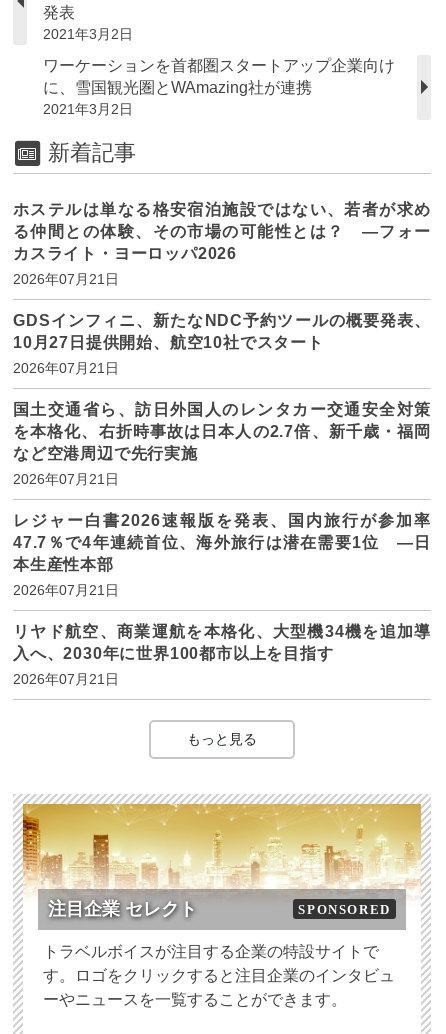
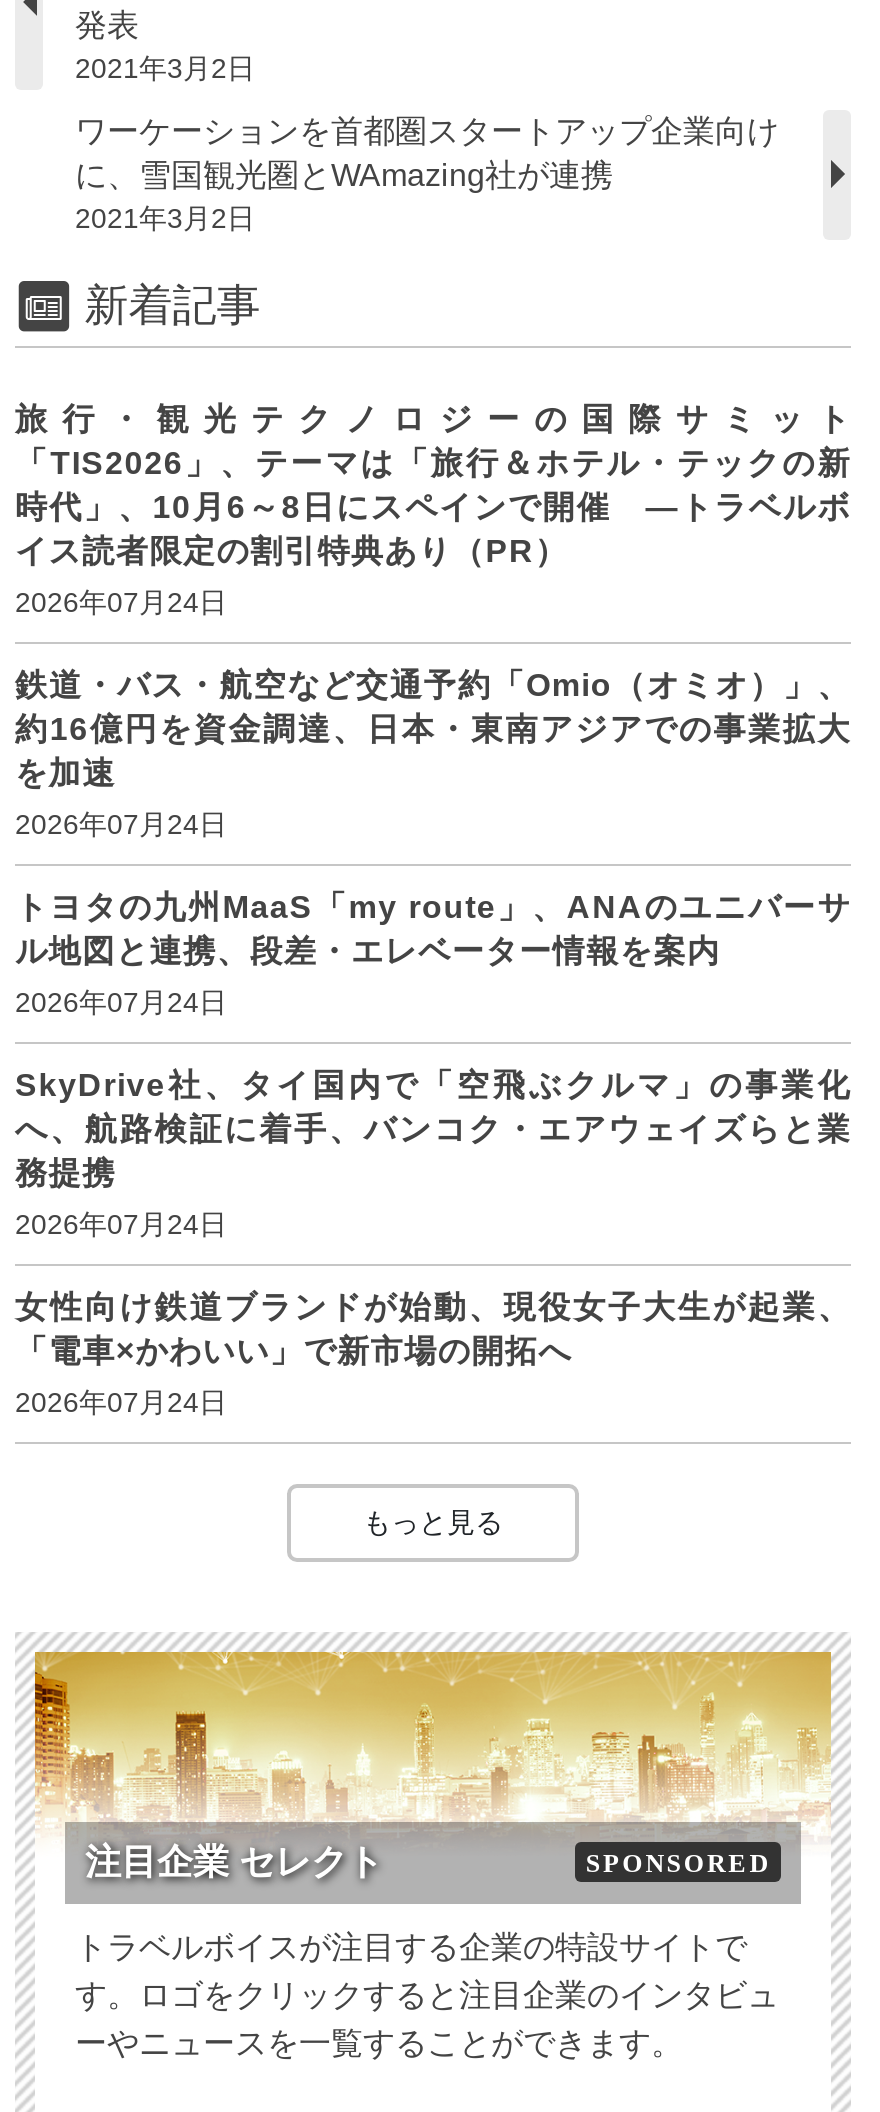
[13,201,431,262] ホステルは単なる格安宿泊施設ではない、若者が求め | る仲間との体験、その市場の可能性とは？ ―フォー | カスライト・ヨーロッパ2026 -> [15,403,851,569] 旅行・観光テクノロジーの国際サミット | 「TIS2026」、テーマは「旅行＆ホテル・テックの新 | 時代」、10月6～8日にスペインで開催 ―トラベルボ | イス読者限定の割引特典あり（PR）
[13,271,119,287] 2026年07月21日 -> [15,587,227,619] 2026年07月24日
[13,312,431,351] GDSインフィニ、新たなNDC予約ツールの概要発表、 | 10月27日提供開始、航空10社でスタート -> [15,669,851,791] 鉄道・バス・航空など交通予約「Omio（オミオ）」、 | 約16億円を資金調達、日本・東南アジアでの事業拡大 | を加速
[13,360,119,376] 2026年07月21日 -> [15,809,227,841] 2026年07月24日
[13,401,431,462] 国土交通省ら、訪日外国人のレンタカー交通安全対策 | を本格化、右折時事故は日本人の2.7倍、新千歳・福岡 | など空港周辺で先行実施 -> [15,891,851,969] トヨタの九州MaaS「my route」、ANAのユニバーサ | ル地図と連携、段差・エレベーター情報を案内
[13,471,119,487] 2026年07月21日 -> [15,987,227,1019] 2026年07月24日
[13,512,431,573] レジャー白書2026速報版を発表、国内旅行が参加率 | 47.7％で4年連続首位、海外旅行は潜在需要1位 ―日 | 本生産性本部 -> [15,1069,851,1191] SkyDrive社、タイ国内で「空飛ぶクルマ」の事業化 | へ、航路検証に着手、バンコク・エアウェイズらと業 | 務提携
[13,582,119,598] 2026年07月21日 -> [15,1209,227,1241] 2026年07月24日
[13,623,431,662] リヤド航空、商業運航を本格化、大型機34機を追加導 | 入へ、2030年に世界100都市以上を目指す -> [15,1291,851,1369] 女性向け鉄道ブランドが始動、現役女子大生が起業、 | 「電車×かわいい」で新市場の開拓へ
[13,671,119,687] 2026年07月21日 -> [15,1387,227,1419] 2026年07月24日

